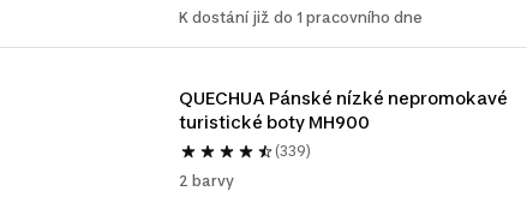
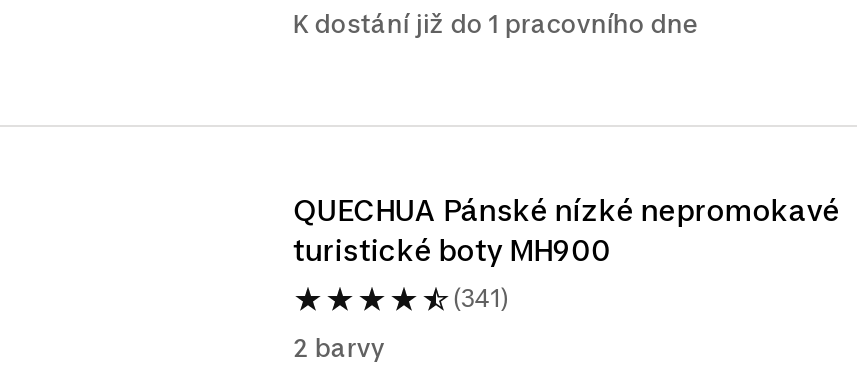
[275,142,311,160] (339) -> [453,283,509,313] (341)

